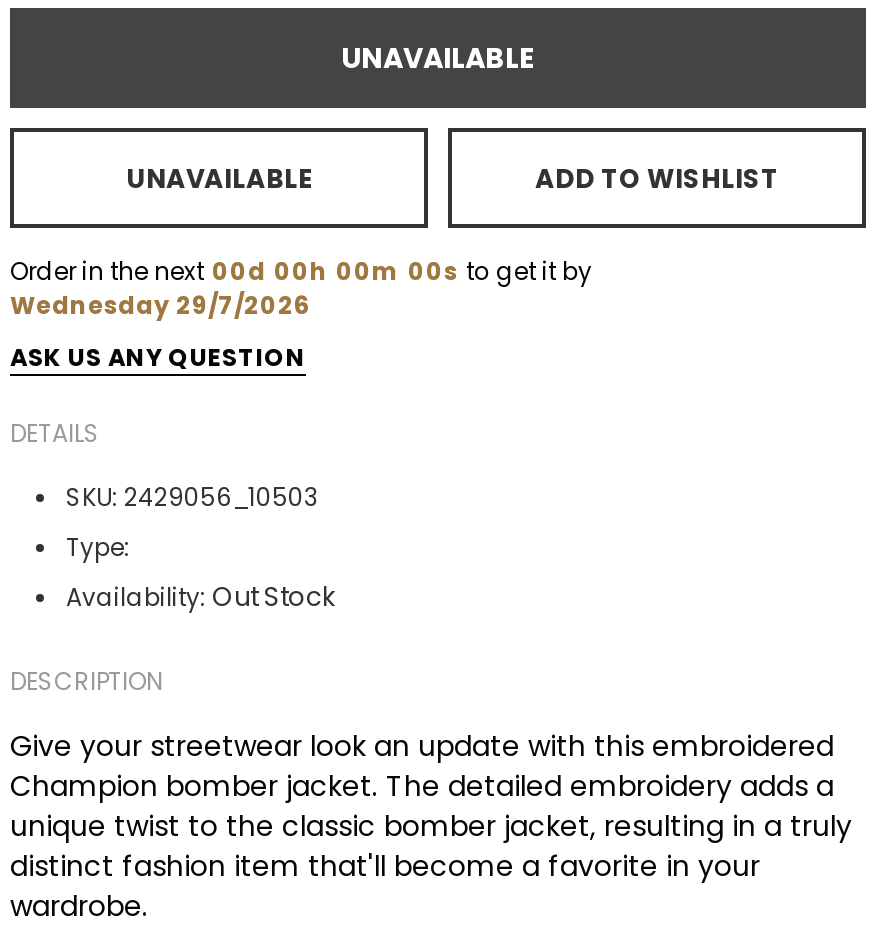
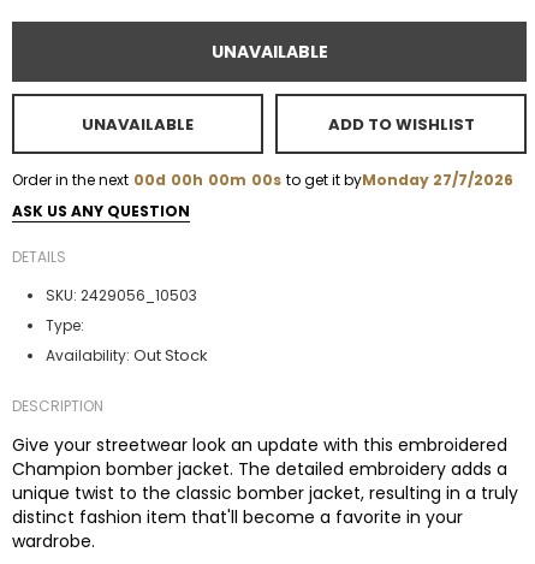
[10,254,592,322] Order in the next 00d 00h 00m 00s to get it by | Wednesday 29/7/2026 -> [12,170,513,190] Order in the next 00d 00h 00m 00s to get it byMonday 27/7/2026

